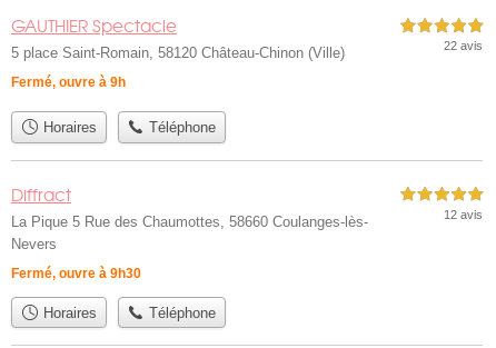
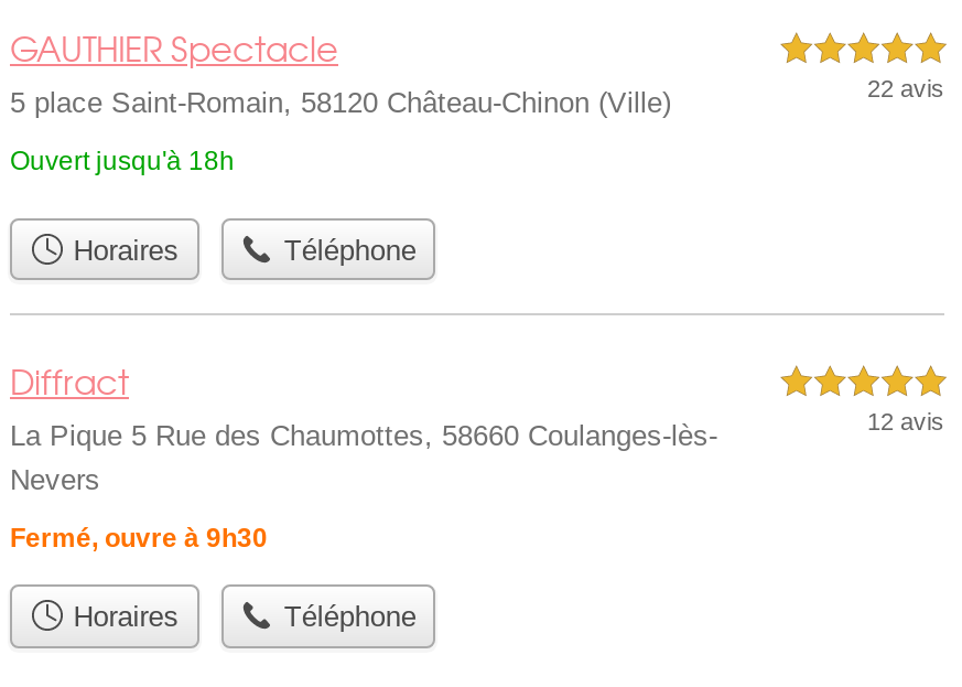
[11,75,126,90] Fermé, ouvre à 9h -> [10,146,235,177] Ouvert jusqu'à 18h

